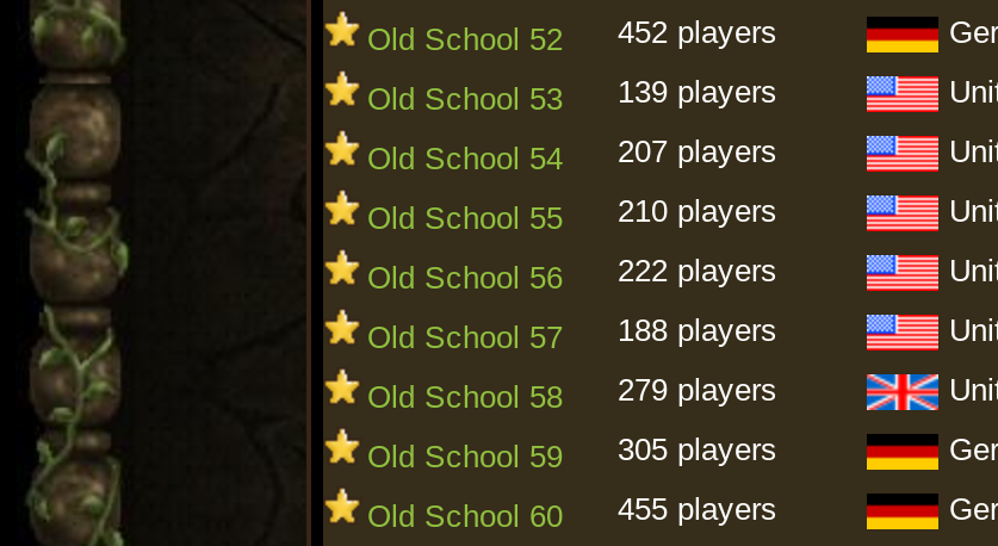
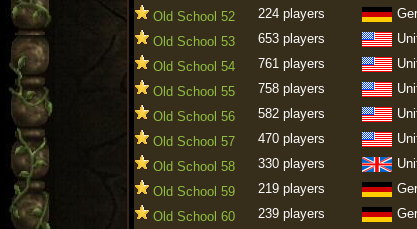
[367,14,777,57] Old School 52 452 players -> [152,6,324,24] Old School 52 224 players
[367,74,777,117] Old School 53 139 players -> [152,31,324,49] Old School 53 653 players
[367,134,777,176] Old School 54 207 players -> [152,56,324,74] Old School 54 761 players
[367,193,777,236] Old School 55 210 players -> [152,81,324,99] Old School 55 758 players
[367,253,777,296] Old School 56 222 players -> [152,106,324,124] Old School 56 582 players
[367,312,777,355] Old School 57 188 players -> [152,131,324,149] Old School 57 470 players
[367,372,777,415] Old School 58 279 players -> [152,156,324,174] Old School 58 330 players
[367,432,777,474] Old School 59 305 players -> [152,181,324,199] Old School 59 219 players
[367,491,777,534] Old School 60 455 players -> [152,206,324,224] Old School 60 239 players

